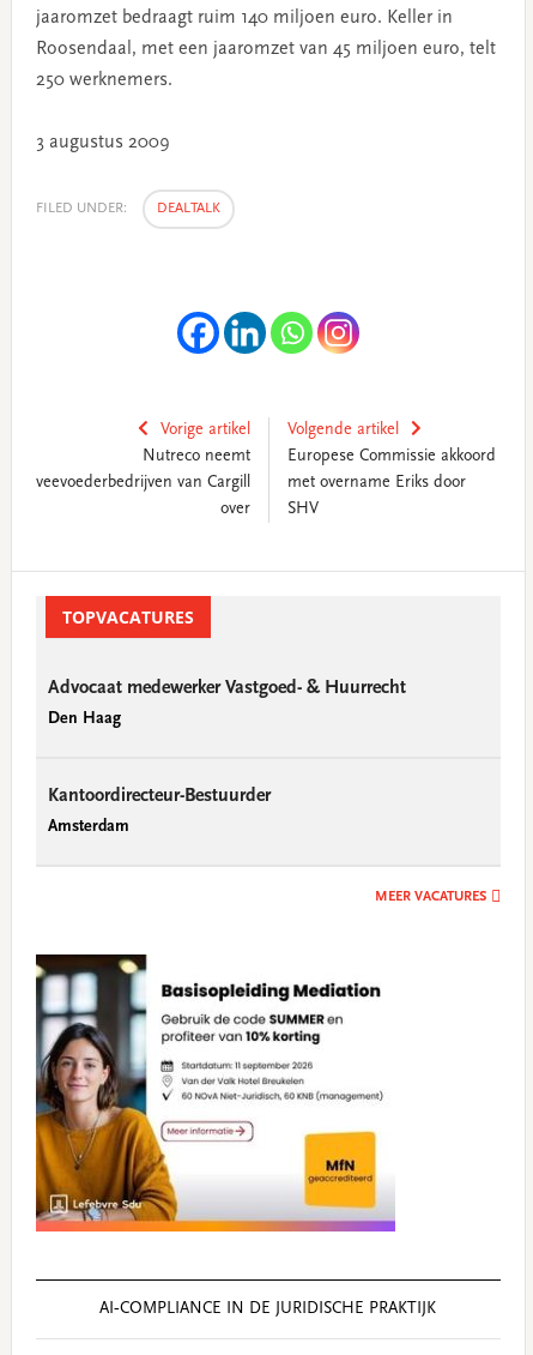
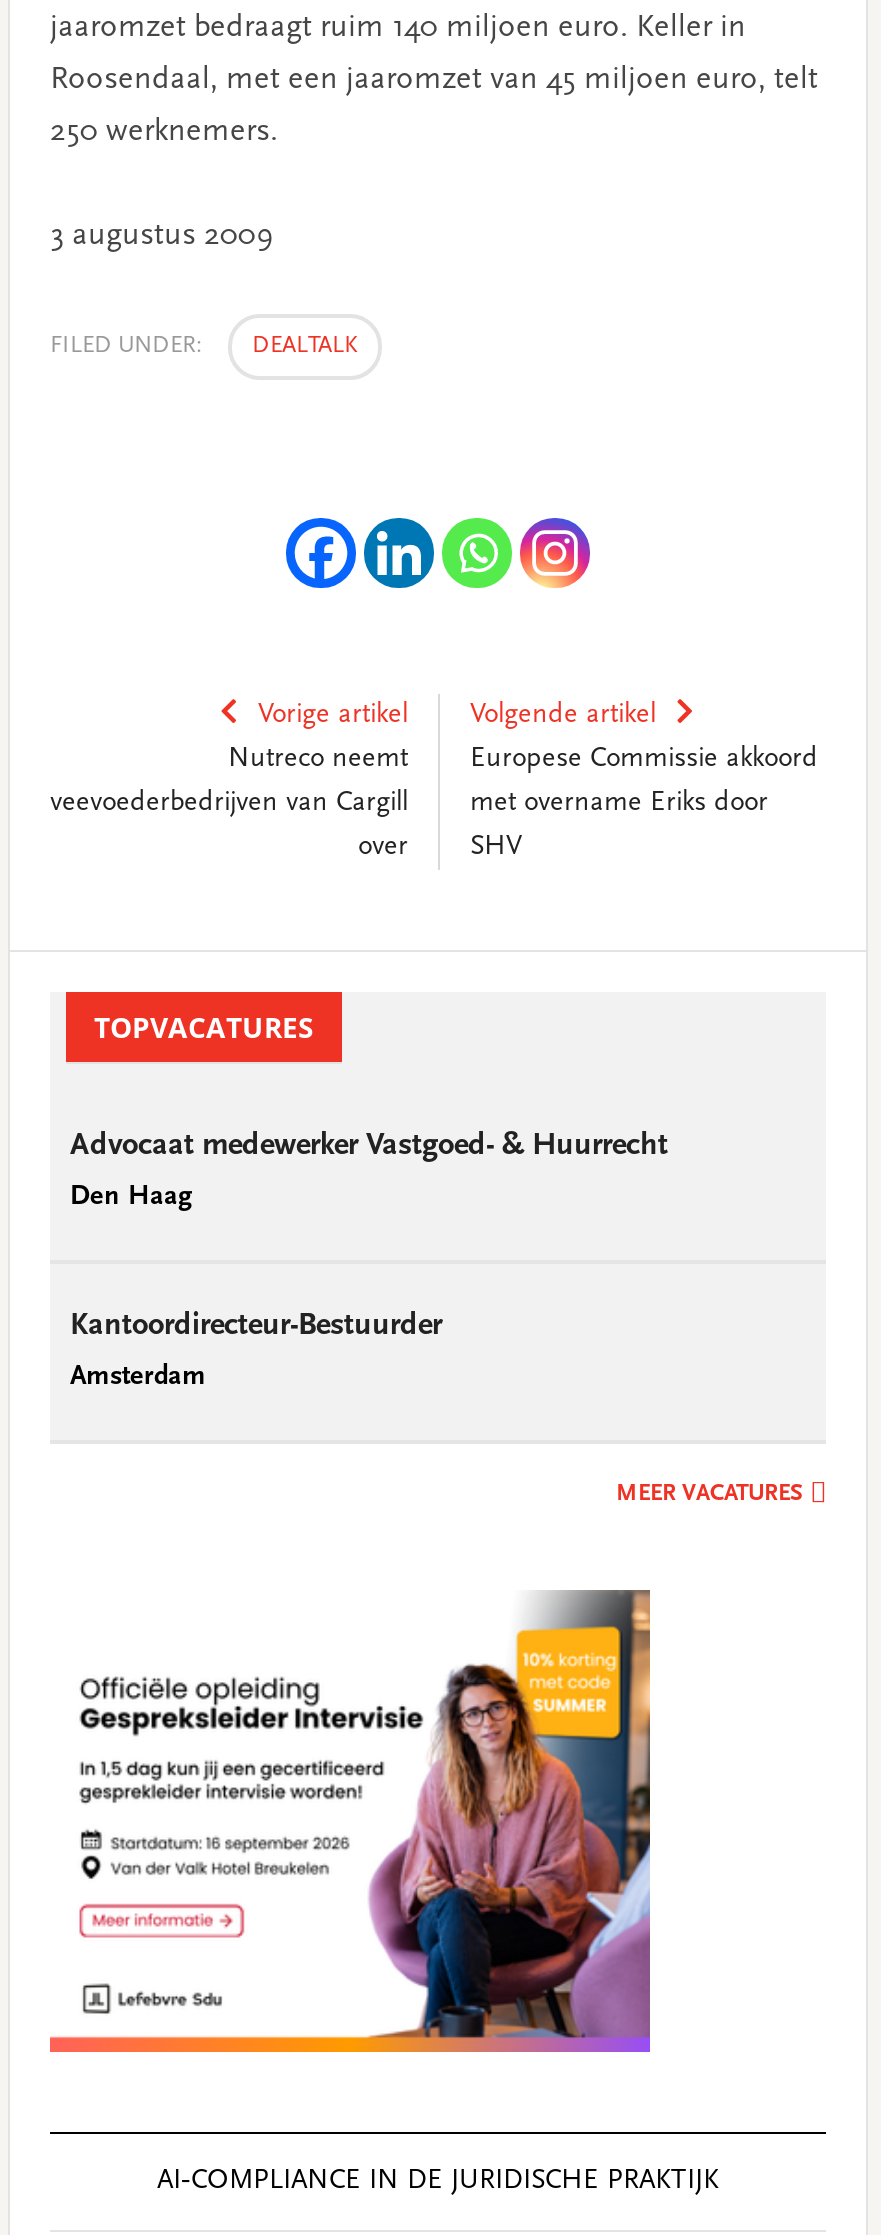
[35,953,395,1223] [image] -> [50,1588,652,2040] [image]

